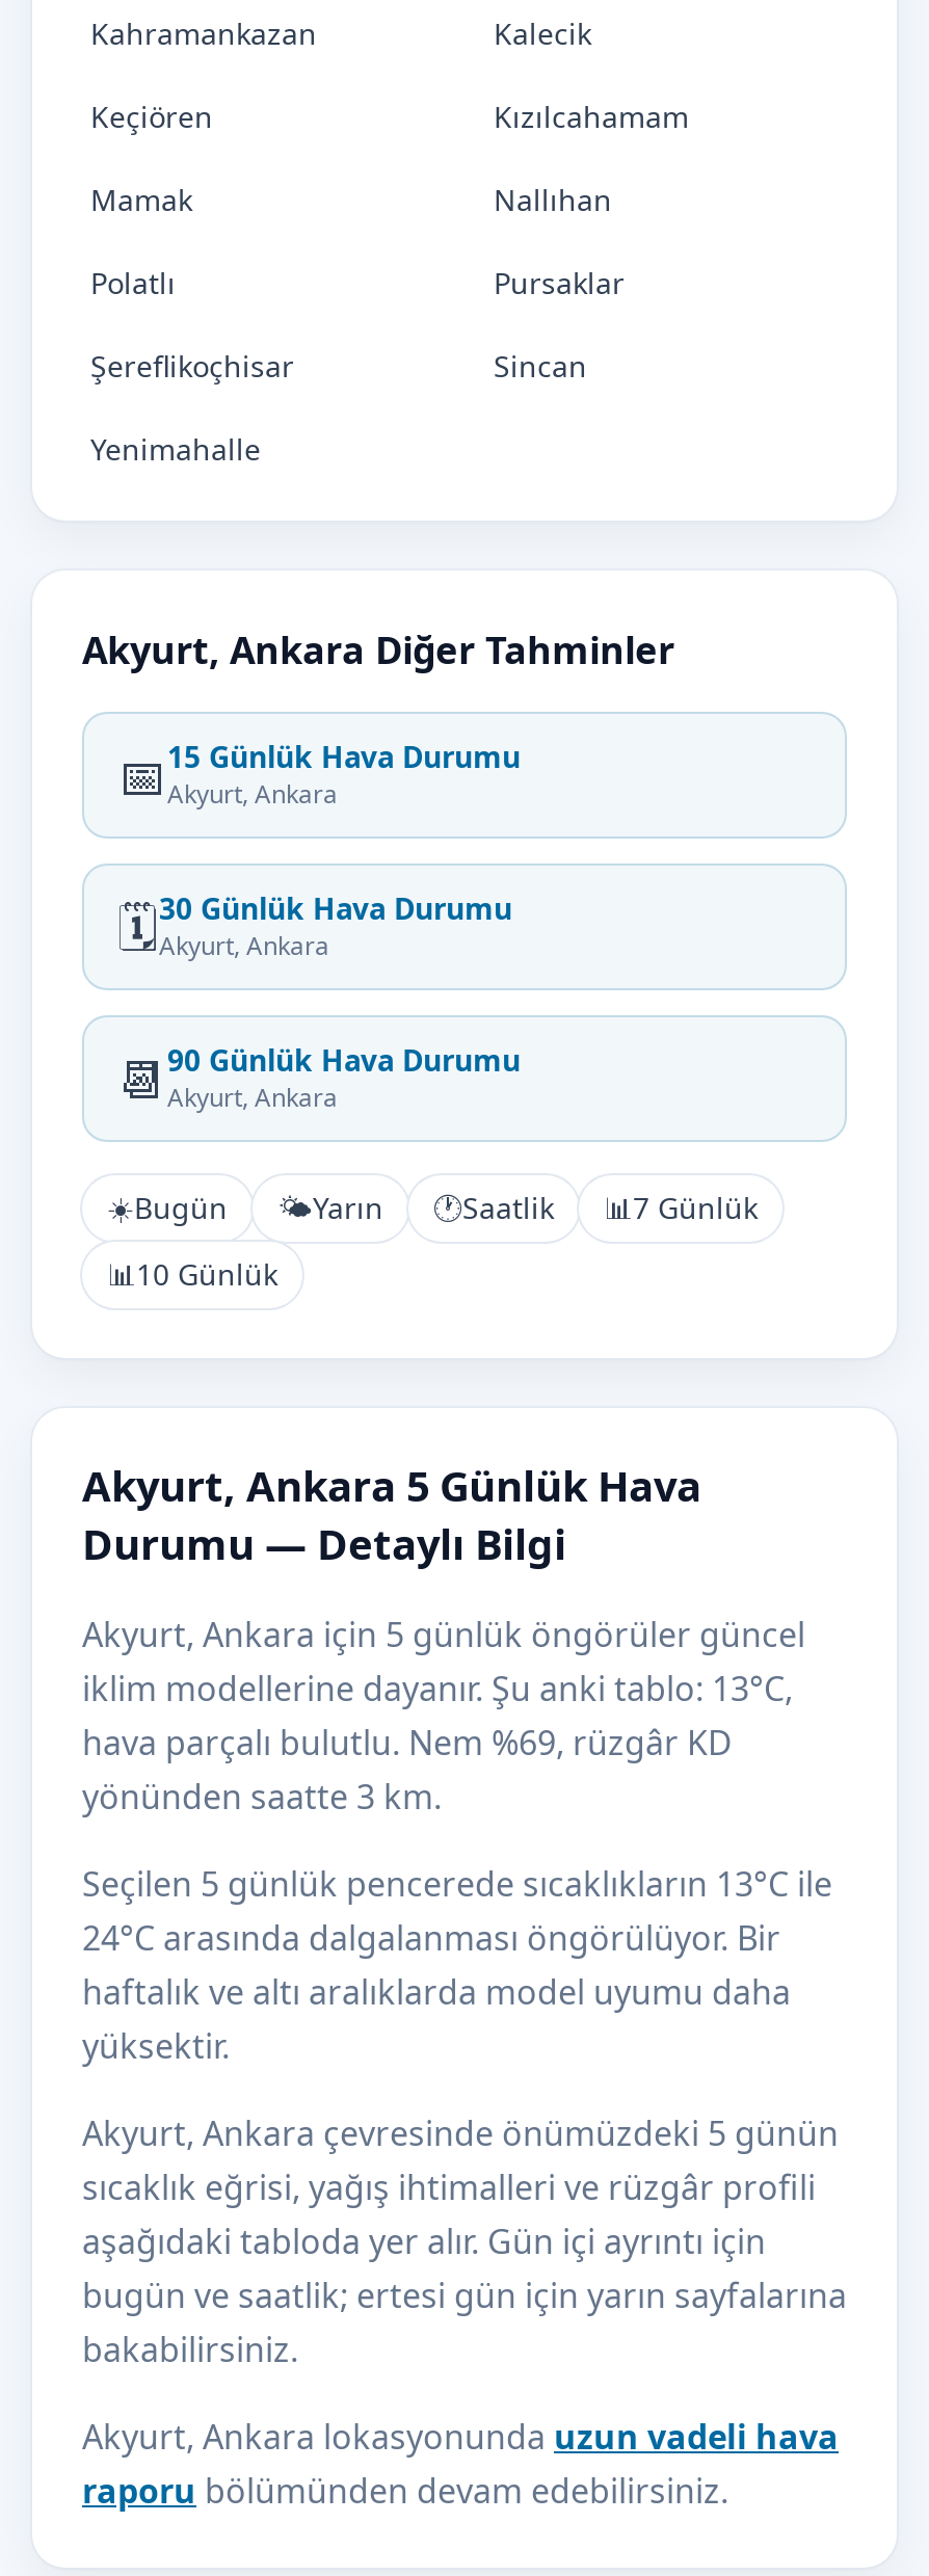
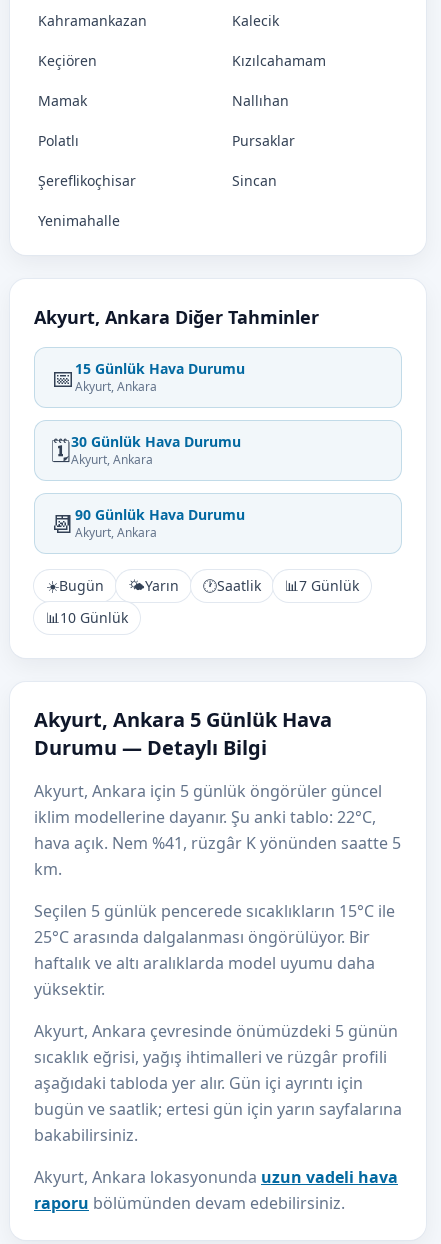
[82,1666,793,1820] iklim modellerine dayanır. Şu anki tablo: 13°C, | hava parçalı bulutlu. Nem %69, rüzgâr KD | yönünden saatte 3 km. -> [34,806,401,880] iklim modellerine dayanır. Şu anki tablo: 22°C, | hava açık. Nem %41, rüzgâr K yönünden saatte 5 | km.
[82,1861,832,1961] Seçilen 5 günlük pencerede sıcaklıkların 13°C ile | 24°C arasında dalgalanması öngörülüyor. Bir -> [34,900,395,948] Seçilen 5 günlük pencerede sıcaklıkların 15°C ile | 25°C arasında dalgalanması öngörülüyor. Bir

